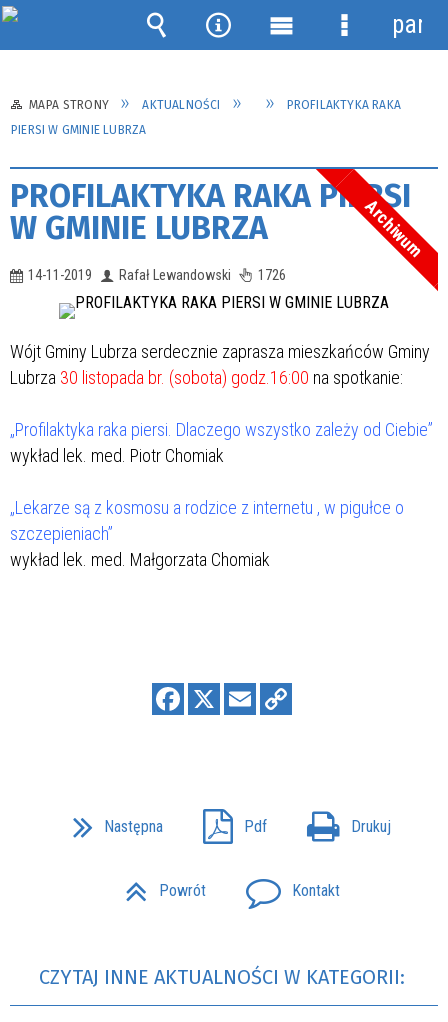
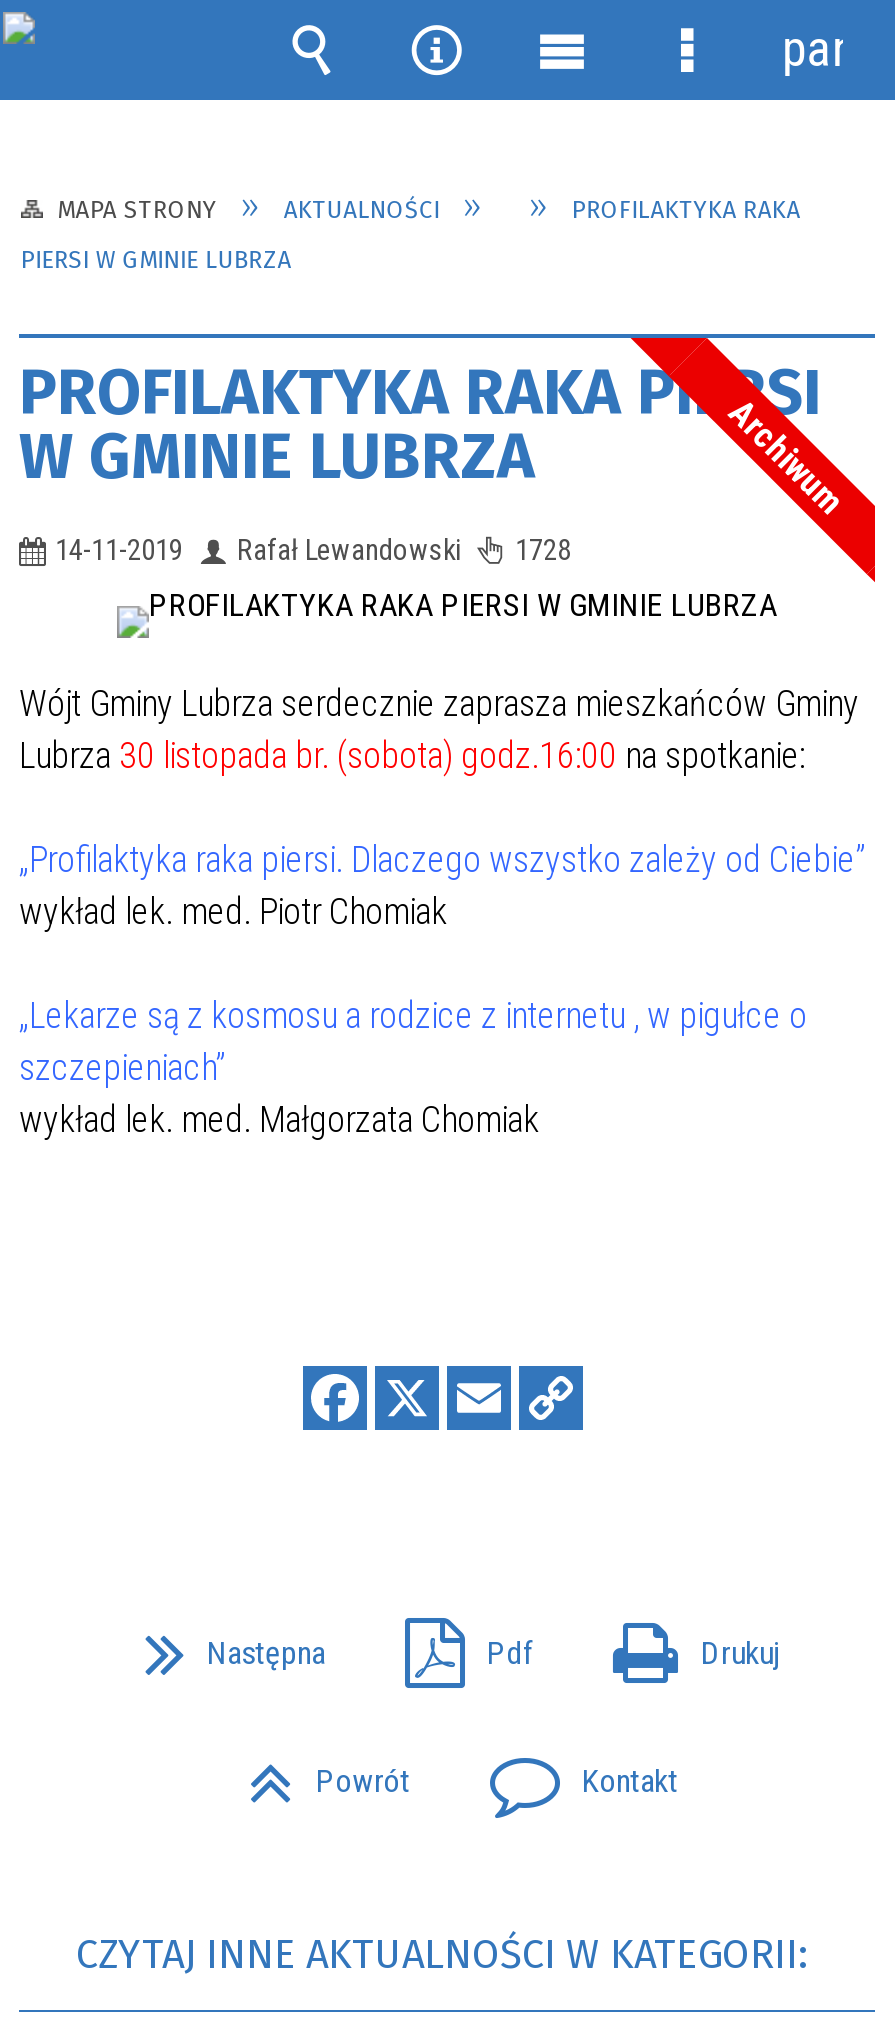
[28,267,286,284] 14-11-2019 Rafał Lewandowski 1726 -> [55,533,571,567] 14-11-2019 Rafał Lewandowski 1728

